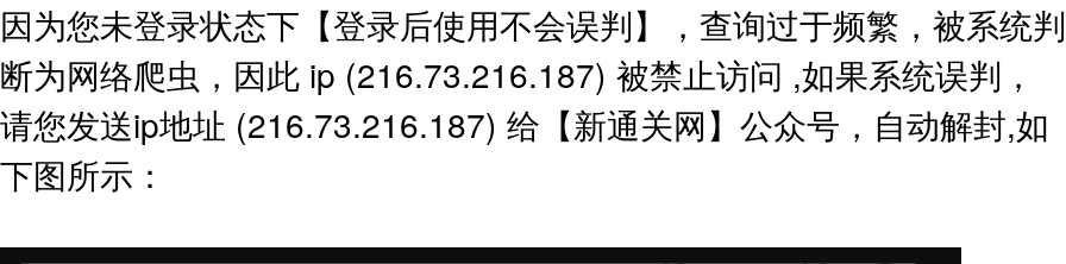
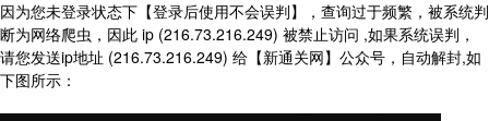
[0,50,1035,98] 断为网络爬虫，因此 ip (216.73.216.187) 被禁止访问 ,如果系统误判， -> [0,23,475,45] 断为网络爬虫，因此 ip (216.73.216.249) 被禁止访问 ,如果系统误判，
[0,100,1049,147] 请您发送ip地址 (216.73.216.187) 给【新通关网】公众号，自动解封,如 -> [0,46,481,68] 请您发送ip地址 (216.73.216.249) 给【新通关网】公众号，自动解封,如

